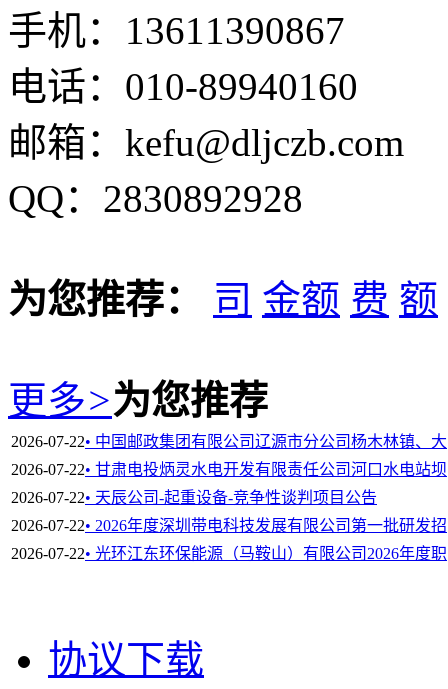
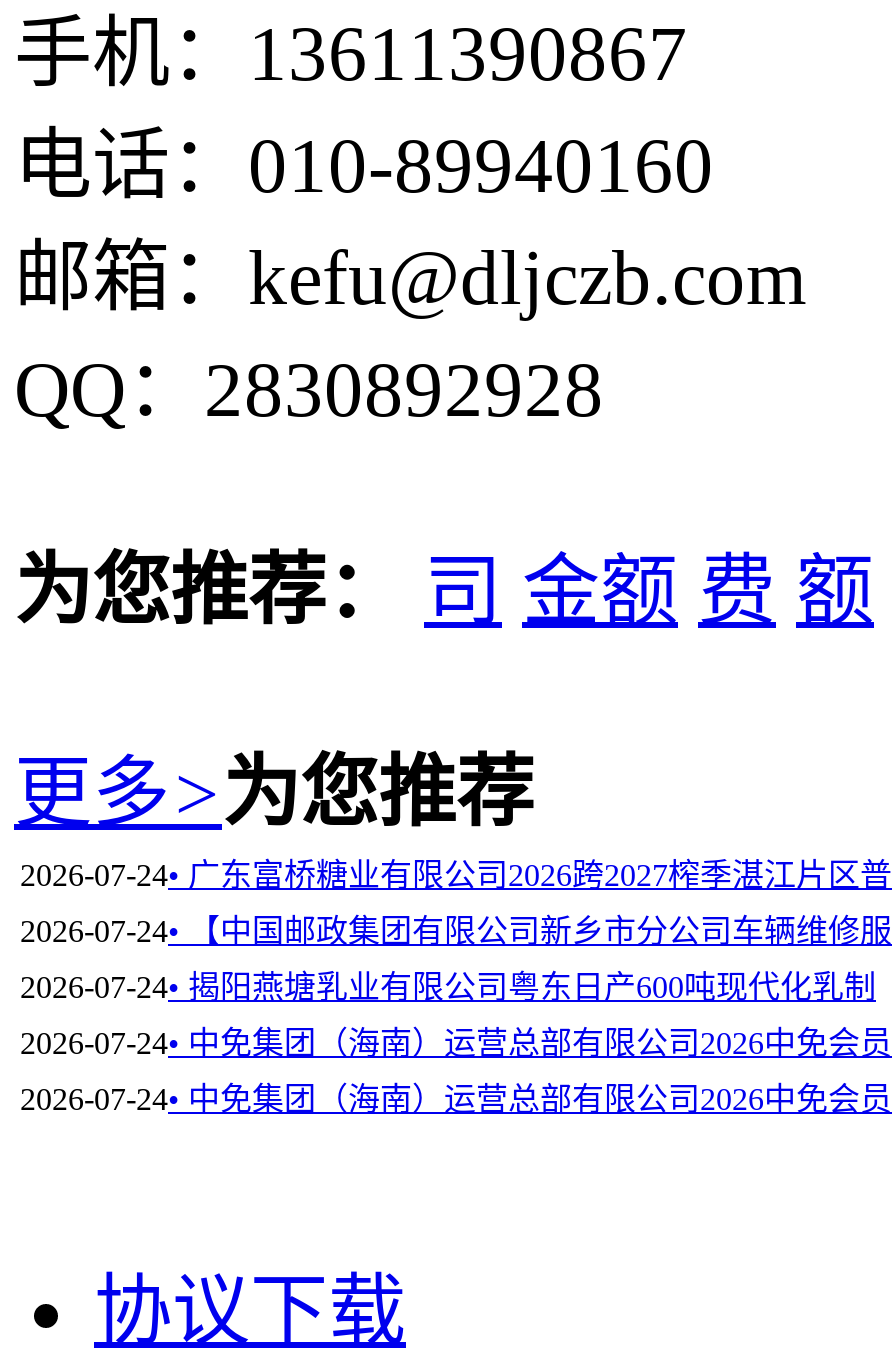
[11,433,447,450] 2026-07-22• 中国邮政集团有限公司辽源市分公司杨木林镇、大 -> [20,858,892,892] 2026-07-24• 广东富桥糖业有限公司2026跨2027榨季湛江片区普
[11,461,447,478] 2026-07-22• 甘肃电投炳灵水电开发有限责任公司河口水电站坝 -> [20,914,892,948] 2026-07-24• 【中国邮政集团有限公司新乡市分公司车辆维修服
[11,489,377,506] 2026-07-22• 天辰公司-起重设备-竞争性谈判项目公告 -> [20,970,876,1004] 2026-07-24• 揭阳燕塘乳业有限公司粤东日产600吨现代化乳制
[11,517,447,534] 2026-07-22• 2026年度深圳带电科技发展有限公司第一批研发招 -> [20,1026,892,1060] 2026-07-24• 中免集团（海南）运营总部有限公司2026中免会员
[11,545,447,562] 2026-07-22• 光环江东环保能源（马鞍山）有限公司2026年度职 -> [20,1082,892,1116] 2026-07-24• 中免集团（海南）运营总部有限公司2026中免会员

